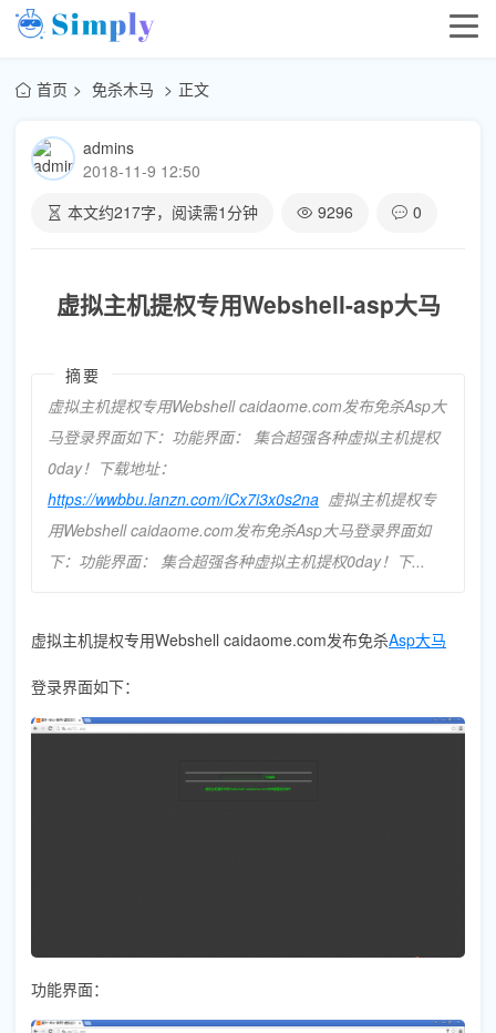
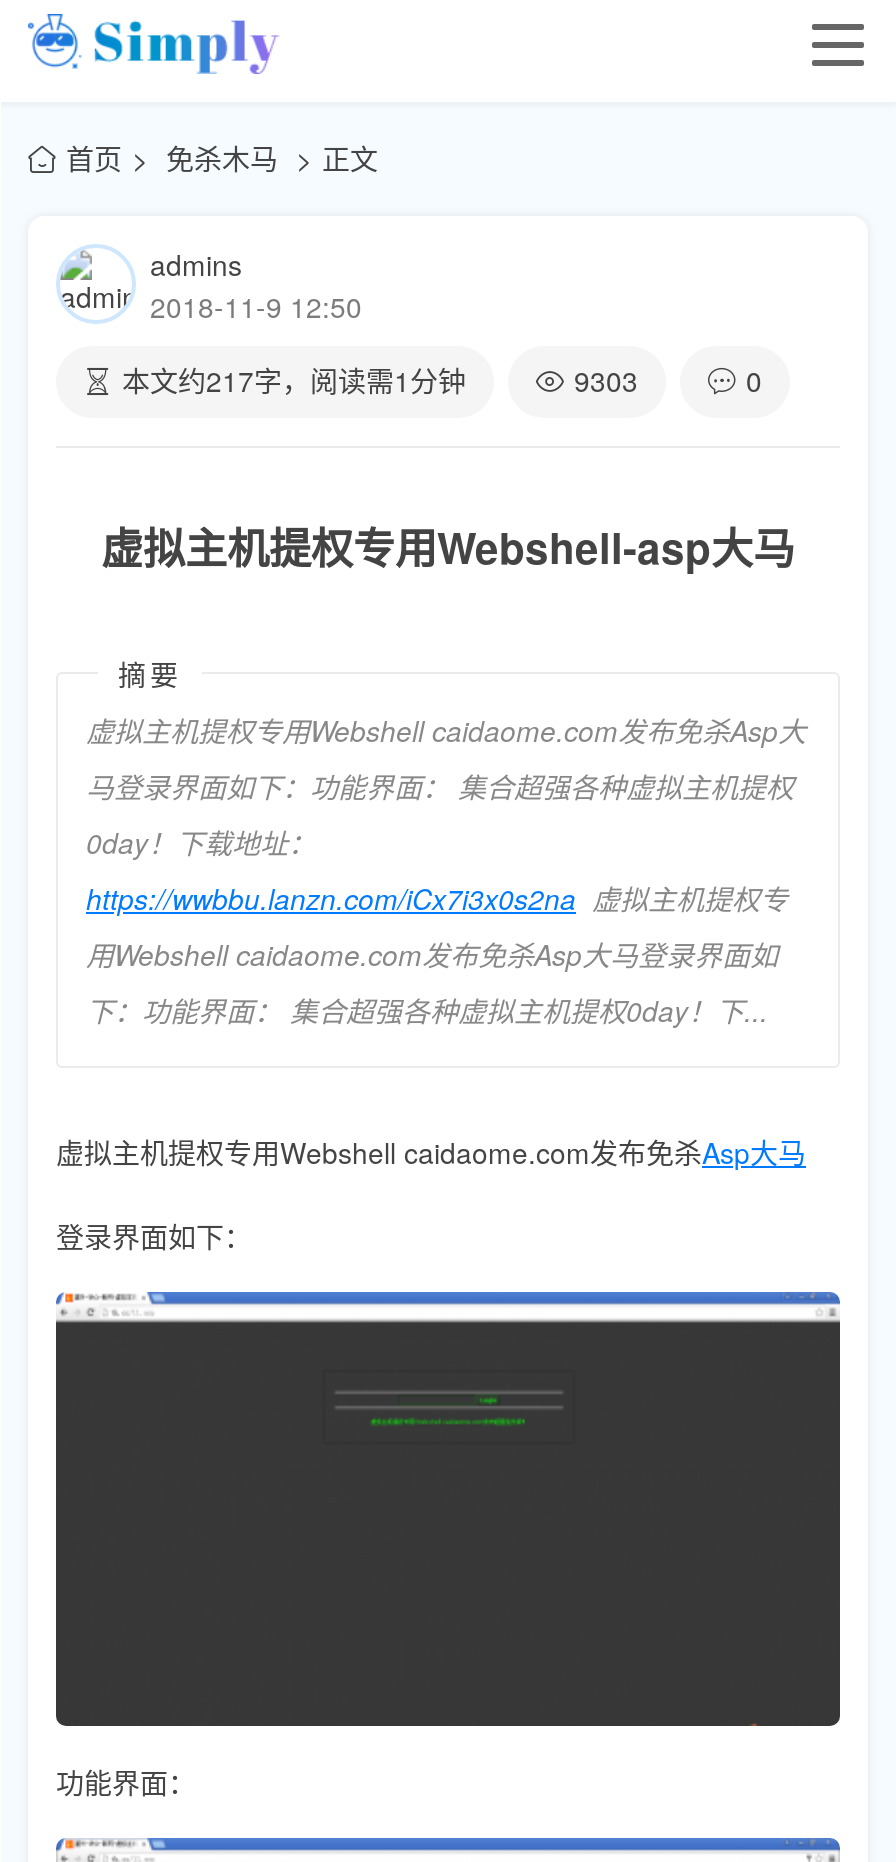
[318,201,353,223] 9296 -> [574,360,638,400] 9303

